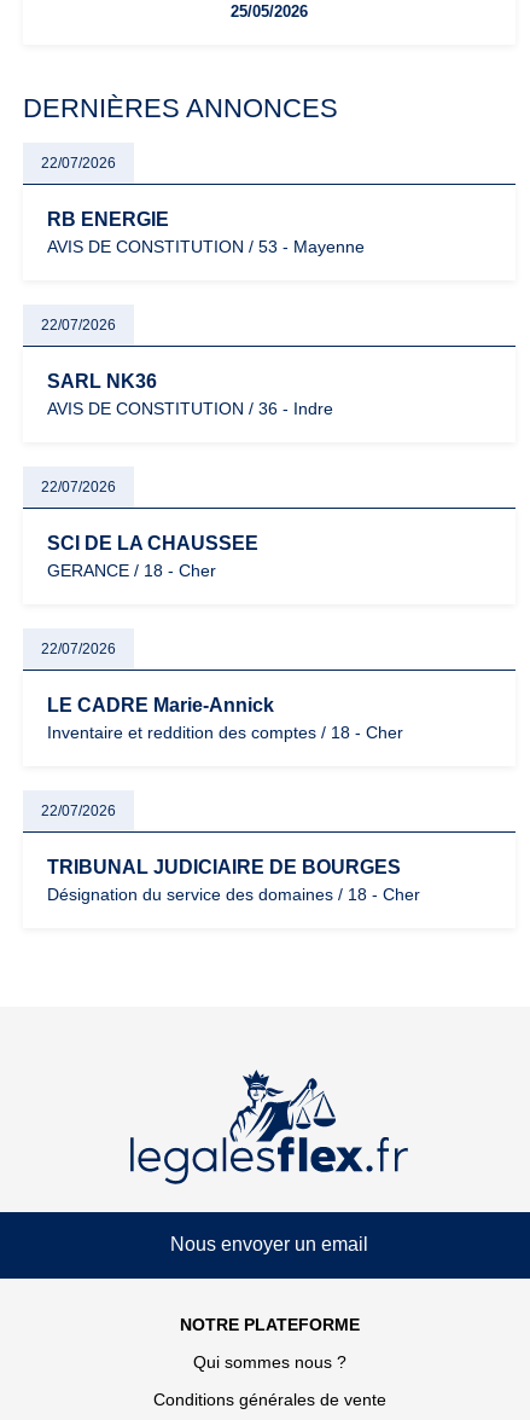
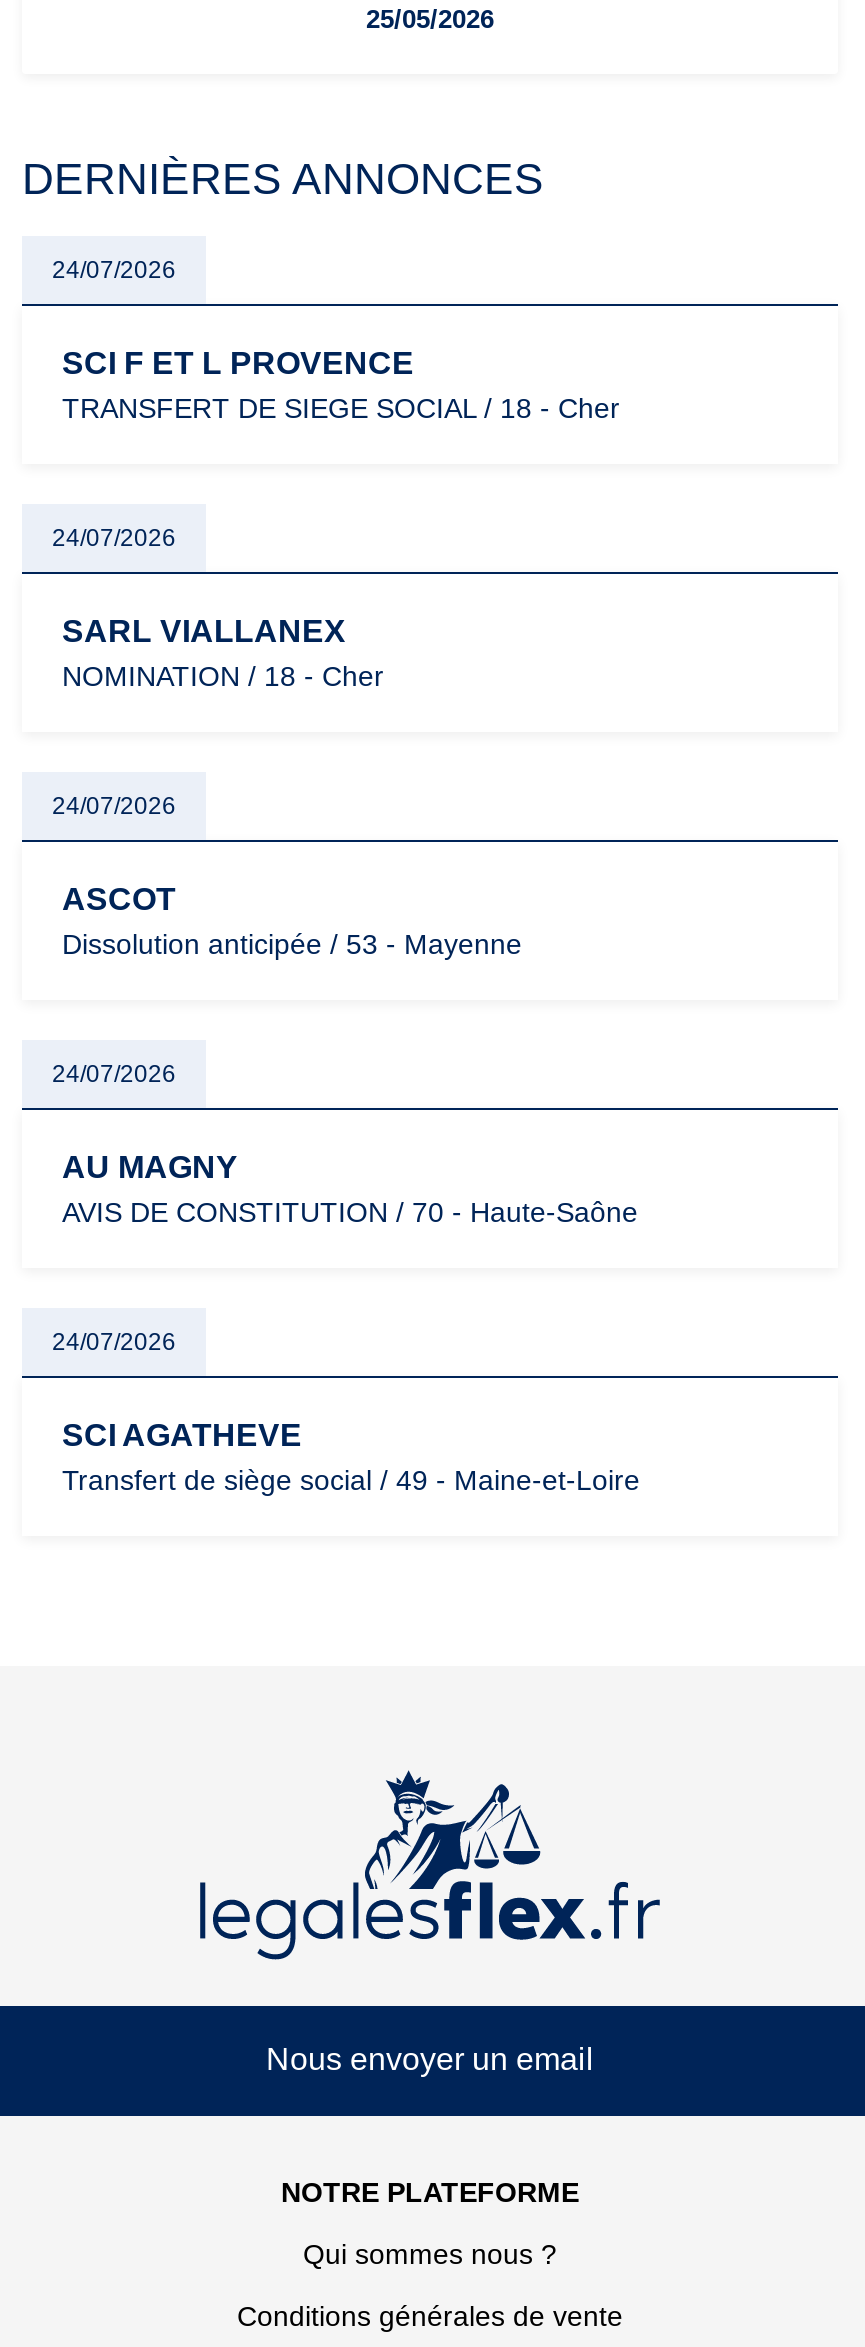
[41,154,116,171] 22/07/2026 -> [52,256,176,284] 24/07/2026
[47,209,365,256] RB ENERGIE | AVIS DE CONSTITUTION / 53 - Mayenne -> [62,346,620,424] SCI F ET L PROVENCE | TRANSFERT DE SIEGE SOCIAL / 18 - Cher
[41,316,116,333] 22/07/2026 -> [52,524,176,552] 24/07/2026
[47,371,333,418] SARL NK36 | AVIS DE CONSTITUTION / 36 - Indre -> [62,614,384,692] SARL VIALLANEX | NOMINATION / 18 - Cher
[41,478,116,495] 22/07/2026 -> [52,792,176,820] 24/07/2026
[47,533,258,580] SCI DE LA CHAUSSEE | GERANCE / 18 - Cher -> [62,882,522,960] ASCOT | Dissolution anticipée / 53 - Mayenne
[41,640,116,657] 22/07/2026 -> [52,1060,176,1088] 24/07/2026
[47,695,403,742] LE CADRE Marie-Annick | Inventaire et reddition des comptes / 18 - Cher -> [62,1150,638,1228] AU MAGNY | AVIS DE CONSTITUTION / 70 - Haute-Saône
[41,802,116,819] 22/07/2026 -> [52,1328,176,1356] 24/07/2026
[47,857,420,904] TRIBUNAL JUDICIAIRE DE BOURGES | Désignation du service des domaines / 18 - Cher -> [62,1418,640,1496] SCI AGATHEVE | Transfert de siège social / 49 - Maine-et-Loire

